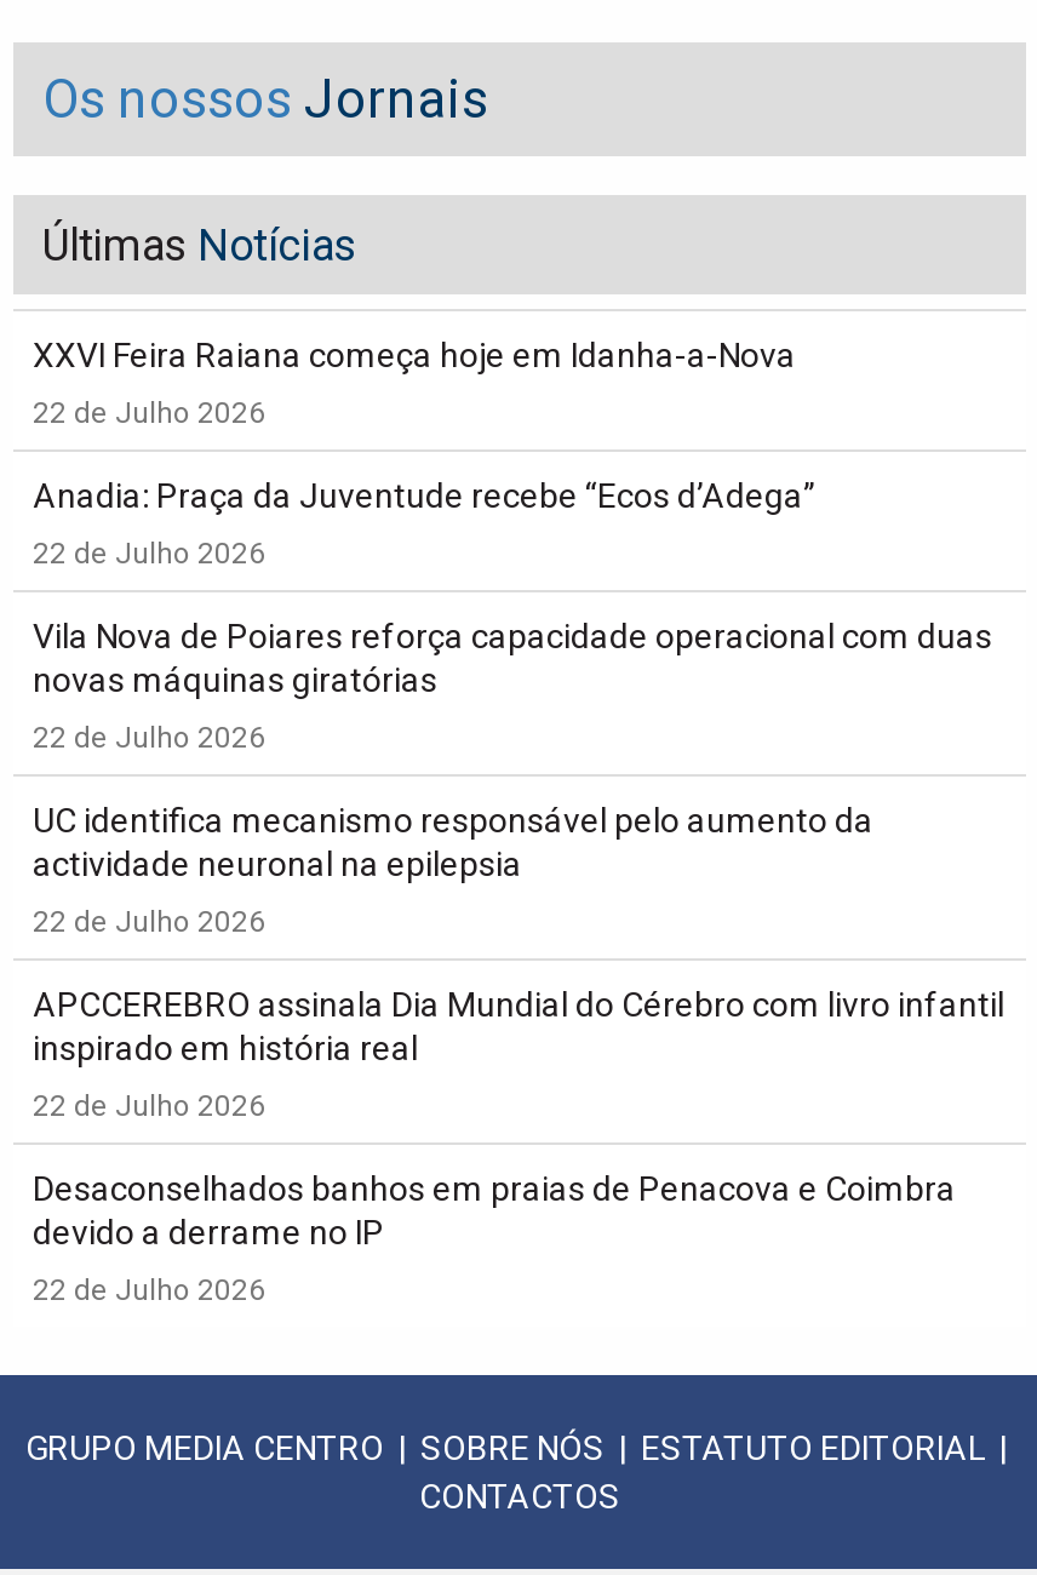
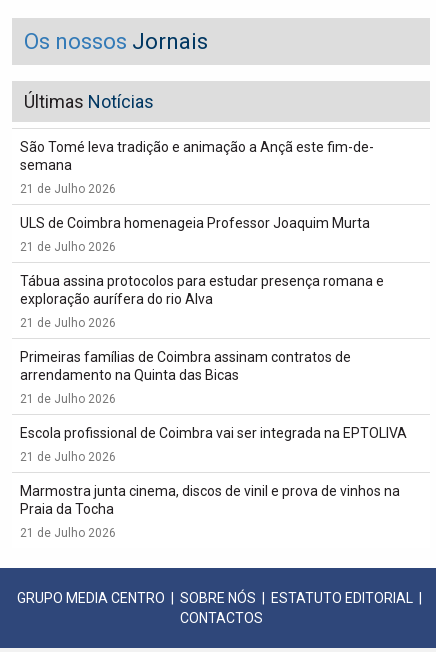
[33,336,796,374] XXVI Feira Raiana começa hoje em Idanha-a-Nova -> [20,139,374,173] São Tomé leva tradição e animação a Ançã este fim-de- | semana
[33,396,265,430] 22 de Julho 2026 -> [20,182,116,196] 21 de Julho 2026
[33,476,815,515] Anadia: Praça da Juventude recebe “Ecos d’Adega” -> [20,215,370,231] ULS de Coimbra homenageia Professor Joaquim Murta
[33,537,265,571] 22 de Julho 2026 -> [20,240,116,254] 21 de Julho 2026
[33,617,992,699] Vila Nova de Poiares reforça capacidade operacional com duas | novas máquinas giratórias -> [20,273,384,307] Tábua assina protocolos para estudar presença romana e | exploração aurífera do rio Alva
[33,721,265,755] 22 de Julho 2026 -> [20,316,116,330] 21 de Julho 2026
[33,801,873,883] UC identifica mecanismo responsável pelo aumento da | actividade neuronal na epilepsia -> [20,349,351,383] Primeiras famílias de Coimbra assinam contratos de | arrendamento na Quinta das Bicas
[33,905,265,939] 22 de Julho 2026 -> [20,392,116,406] 21 de Julho 2026
[33,985,1004,1067] APCCEREBRO assinala Dia Mundial do Cérebro com livro infantil | inspirado em história real -> [20,425,407,441] Escola profissional de Coimbra vai ser integrada na EPTOLIVA
[33,1089,265,1123] 22 de Julho 2026 -> [20,450,116,464] 21 de Julho 2026
[33,1169,956,1252] Desaconselhados banhos em praias de Penacova e Coimbra | devido a derrame no IP -> [20,483,400,517] Marmostra junta cinema, discos de vinil e prova de vinhos na | Praia da Tocha
[33,1273,265,1307] 22 de Julho 2026 -> [20,526,116,540] 21 de Julho 2026

